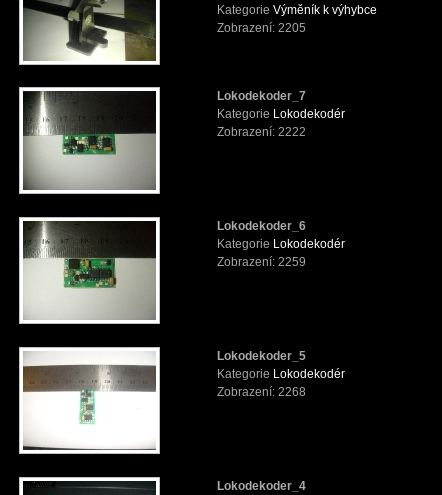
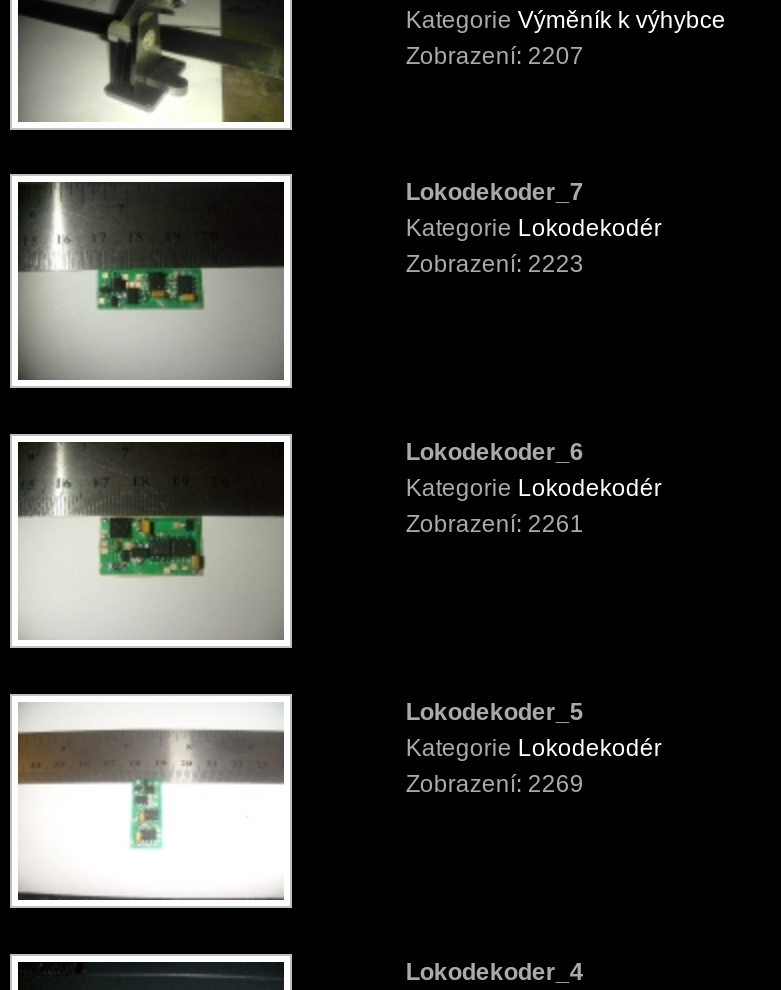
[217,20,306,34] Zobrazení: 2205 -> [406,41,584,69] Zobrazení: 2207
[217,125,306,139] Zobrazení: 2222 -> [406,251,584,279] Zobrazení: 2223
[217,255,306,269] Zobrazení: 2259 -> [406,510,584,538] Zobrazení: 2261
[217,385,306,399] Zobrazení: 2268 -> [406,770,584,798] Zobrazení: 2269

